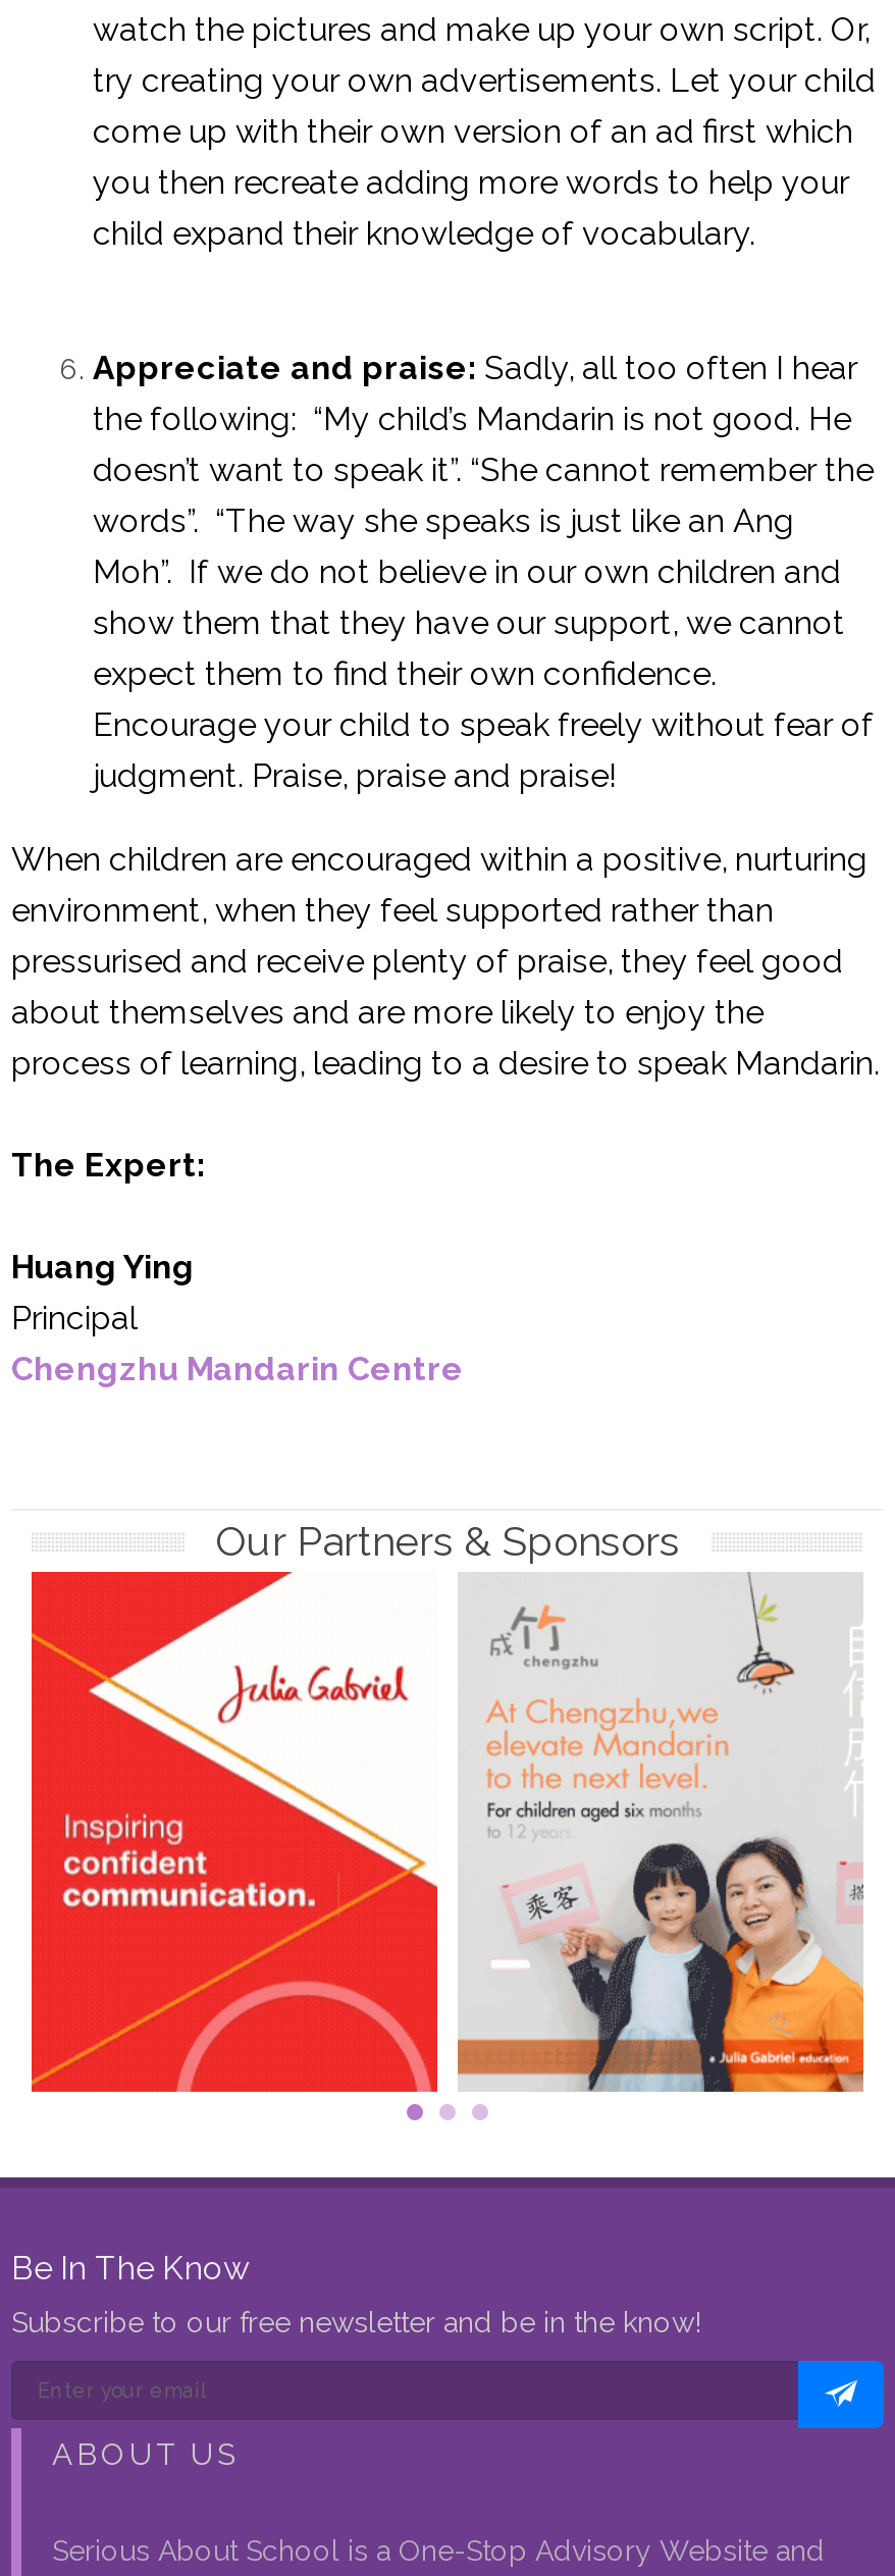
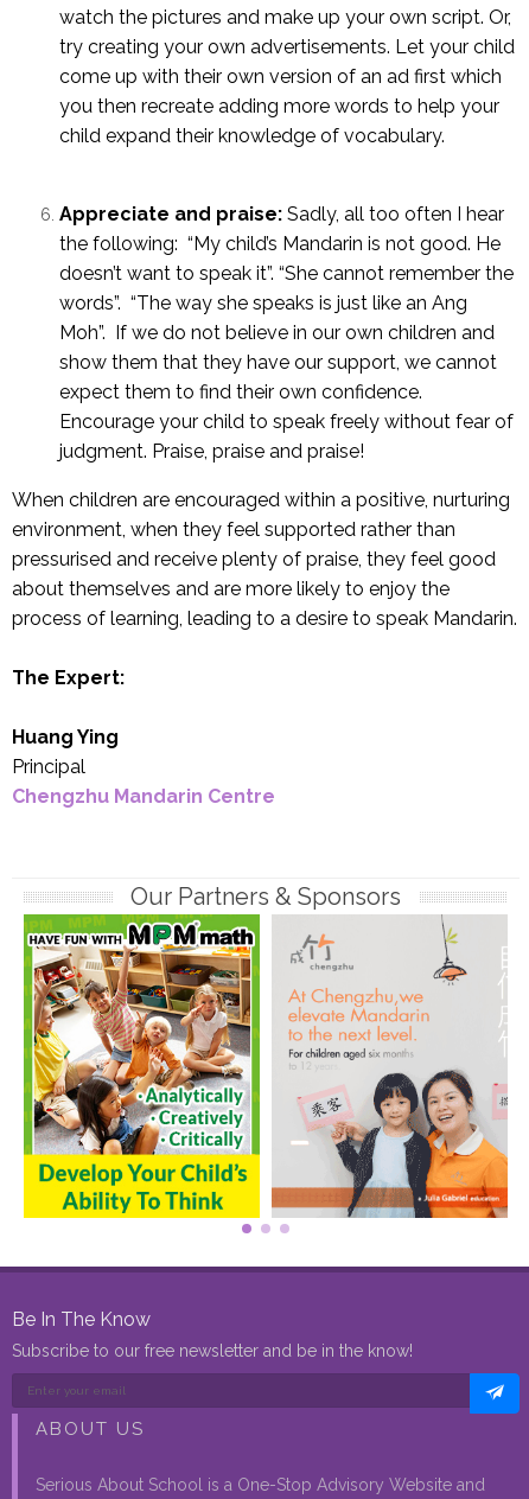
[30,1569,439,2095] [image] -> [23,913,261,1219] [image]

